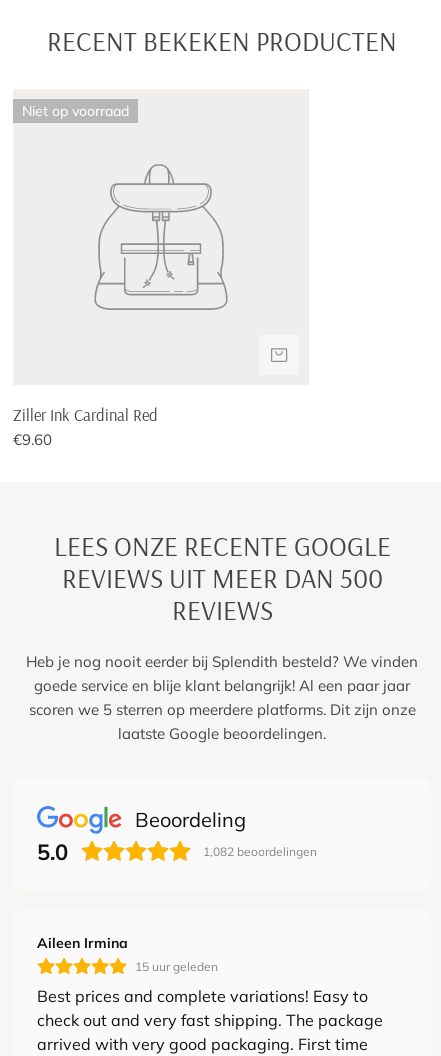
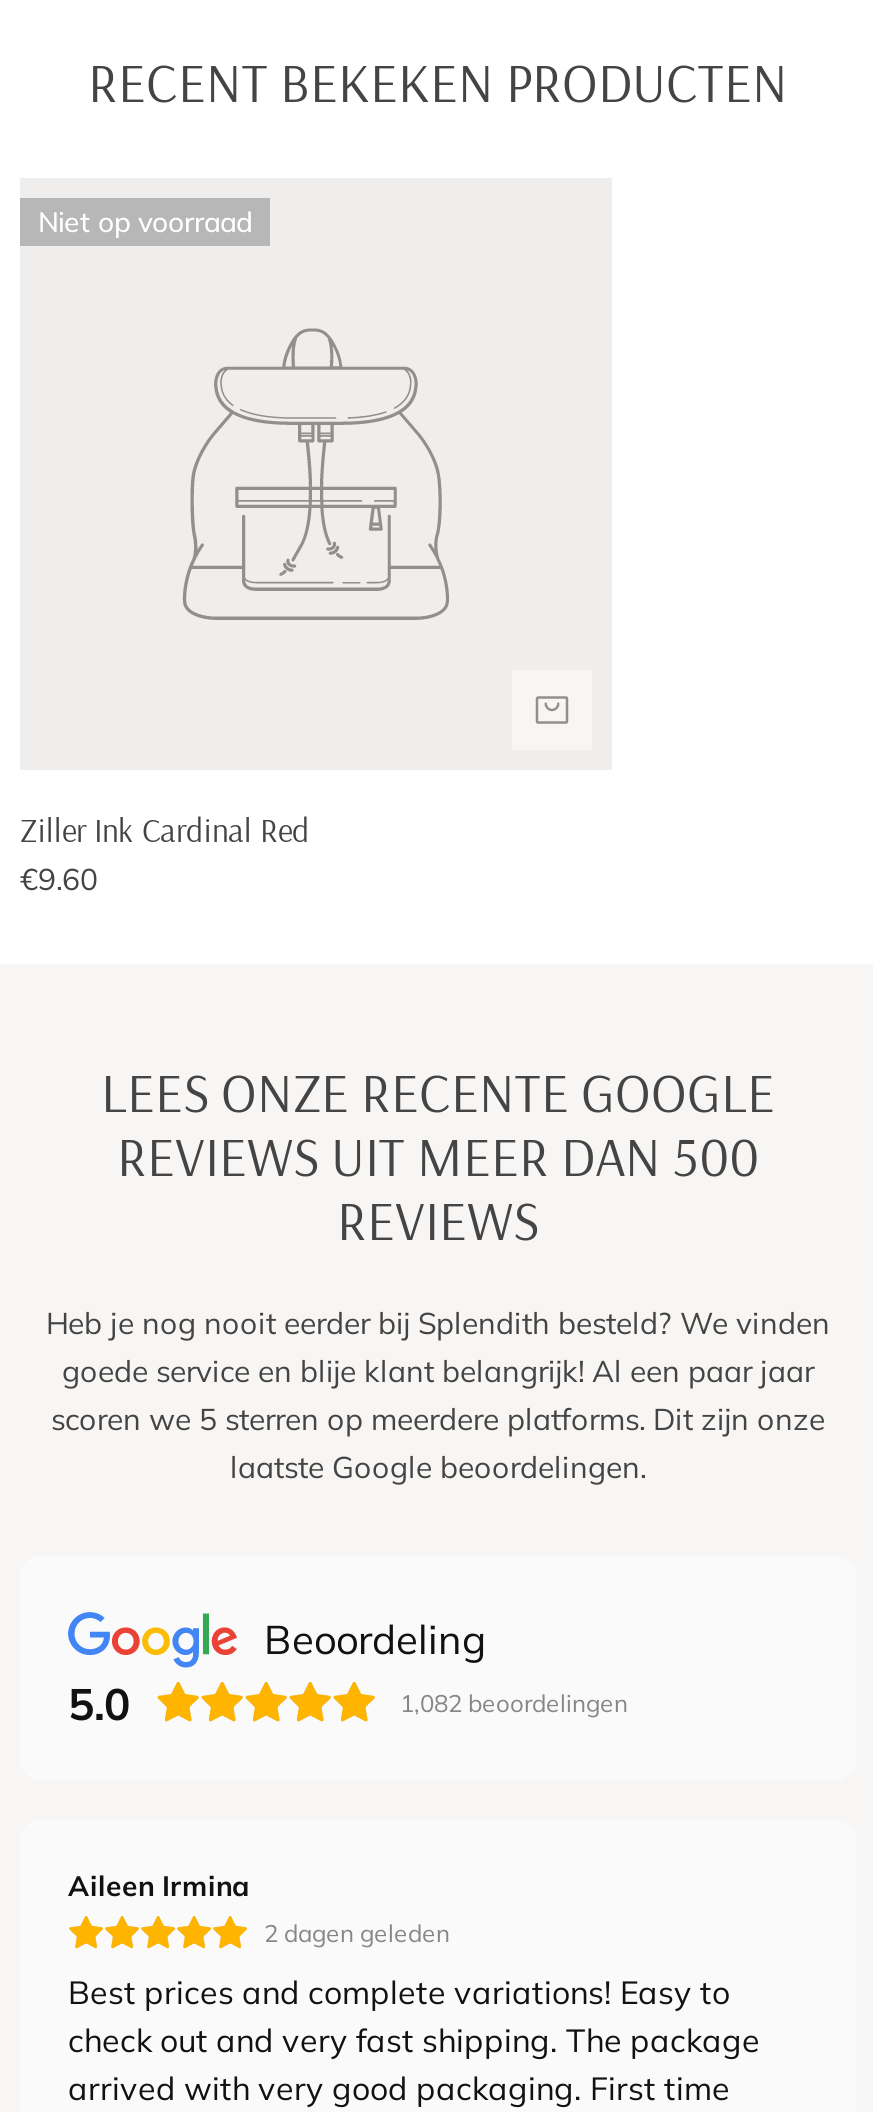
[135,959,218,974] 15 uur geleden -> [264,1917,450,1947] 2 dagen geleden

